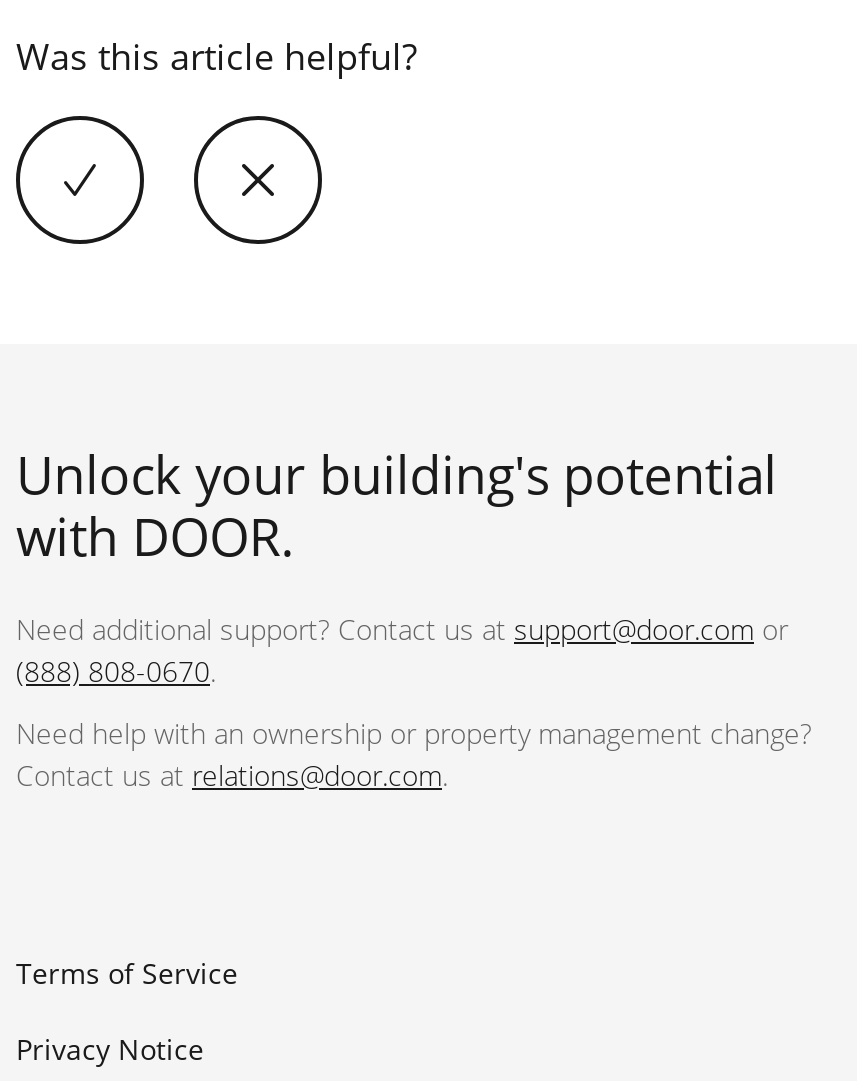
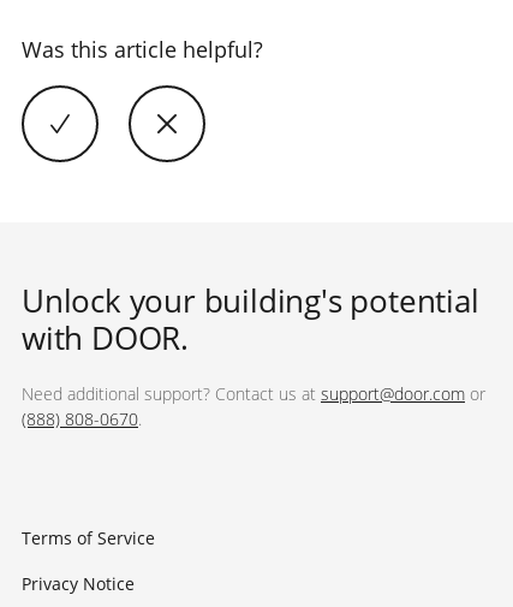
[16,714,812,794] Need help with an ownership or property management change? | Contact us at relations@door.com. -> none

